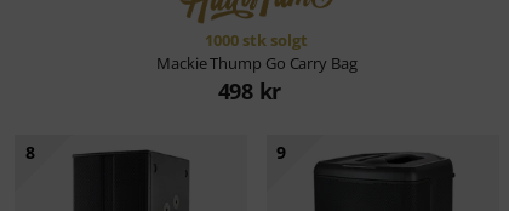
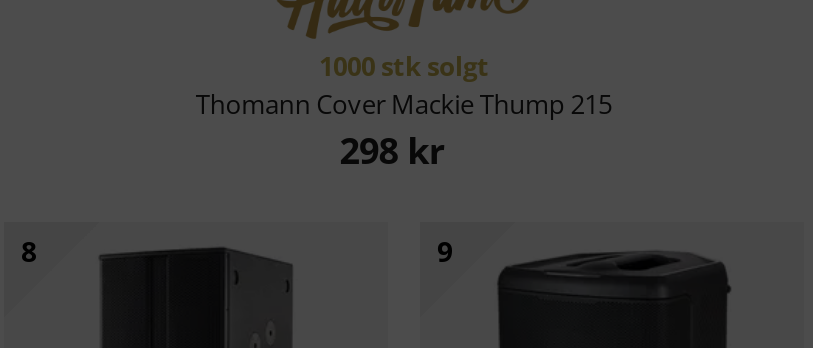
[157,52,357,106] Mackie Thump Go Carry Bag | 498 kr -> [196,86,612,174] Thomann Cover Mackie Thump 215 | 298 kr

